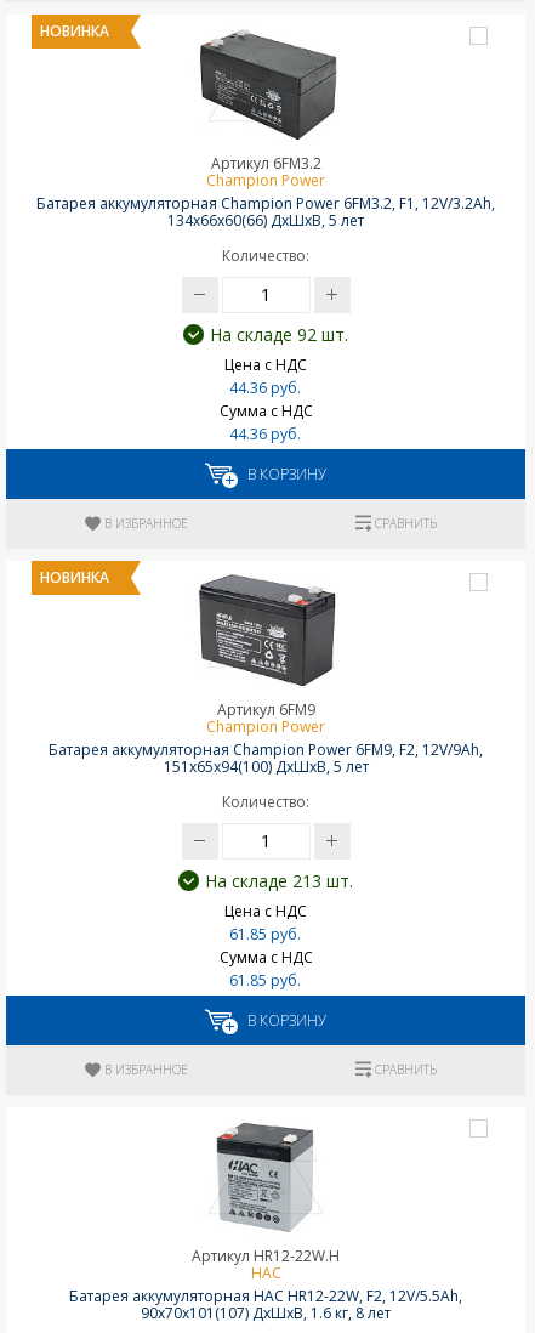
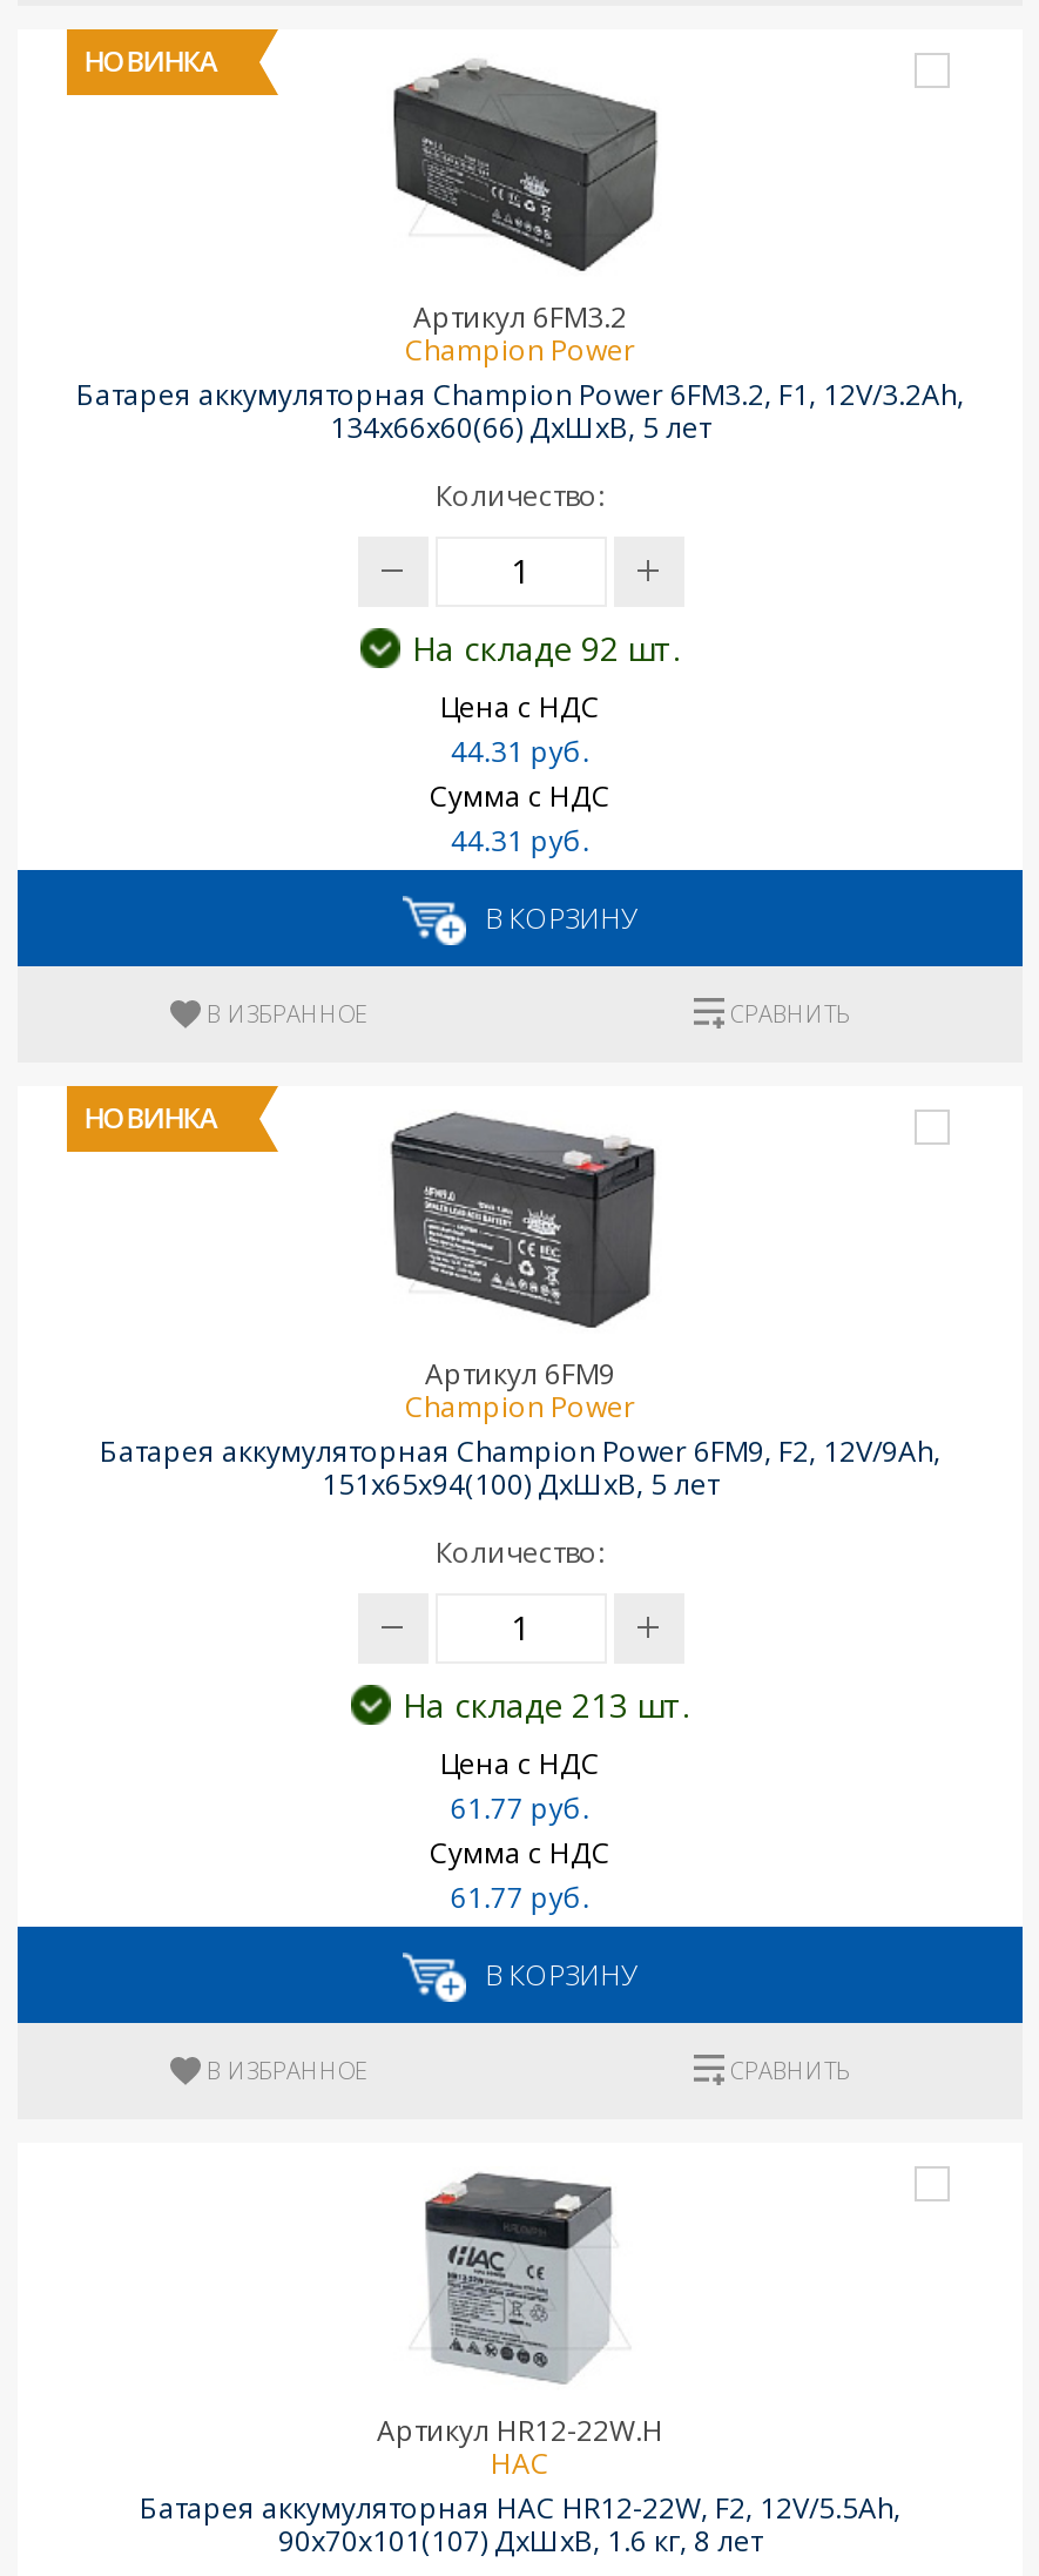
[230,377,301,398] 44.36 руб. -> [451,731,589,771] 44.31 руб.
[230,423,301,444] 44.36 руб. -> [451,820,589,860] 44.31 руб.
[230,924,301,944] 61.85 руб. -> [451,1787,589,1827] 61.77 руб.
[230,970,301,990] 61.85 руб. -> [451,1877,589,1917] 61.77 руб.

